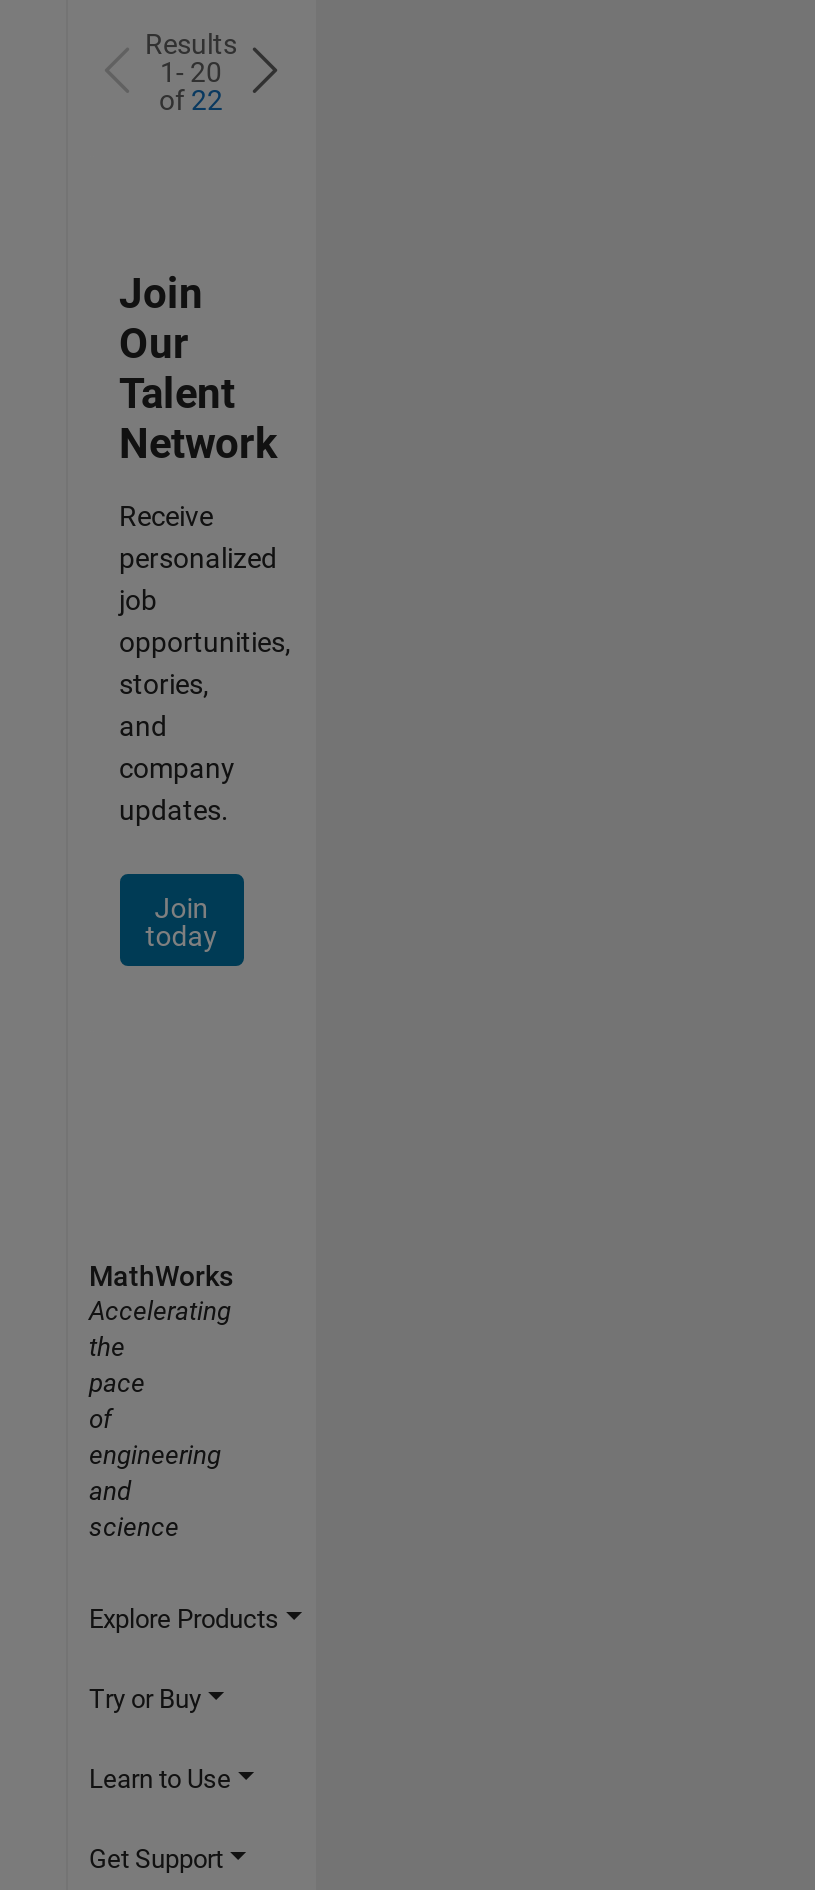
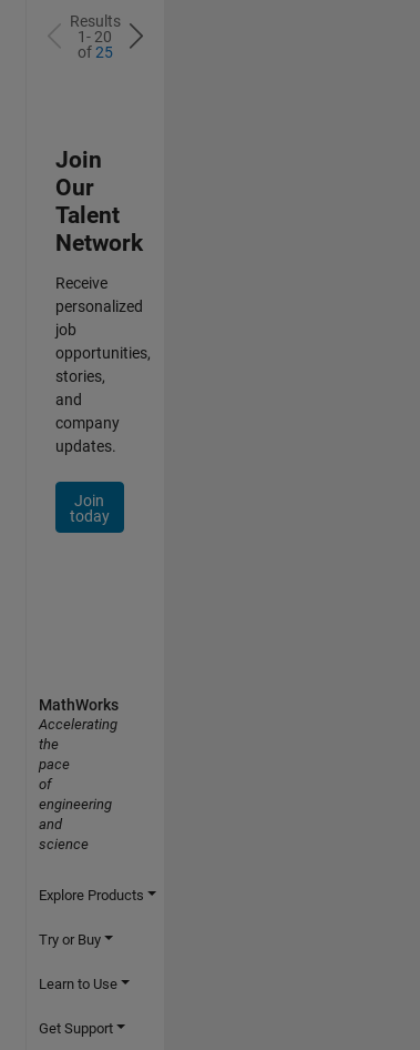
[159,84,223,116] of 22 -> [77,43,112,61] of 25

